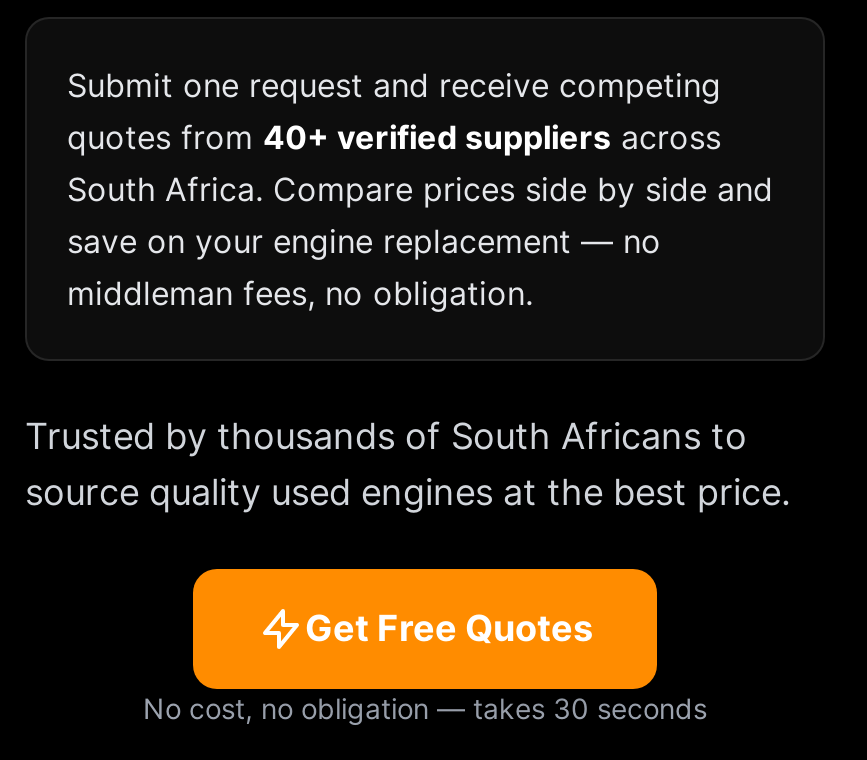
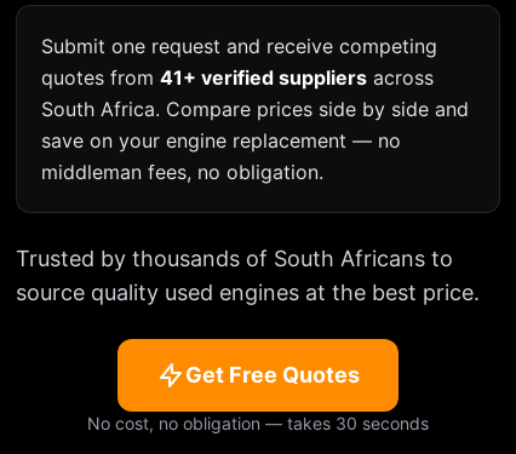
[67,117,721,157] quotes from 40+ verified suppliers across -> [41,65,434,89] quotes from 41+ verified suppliers across

